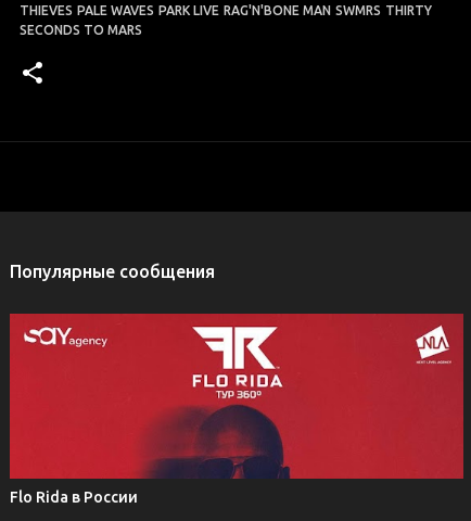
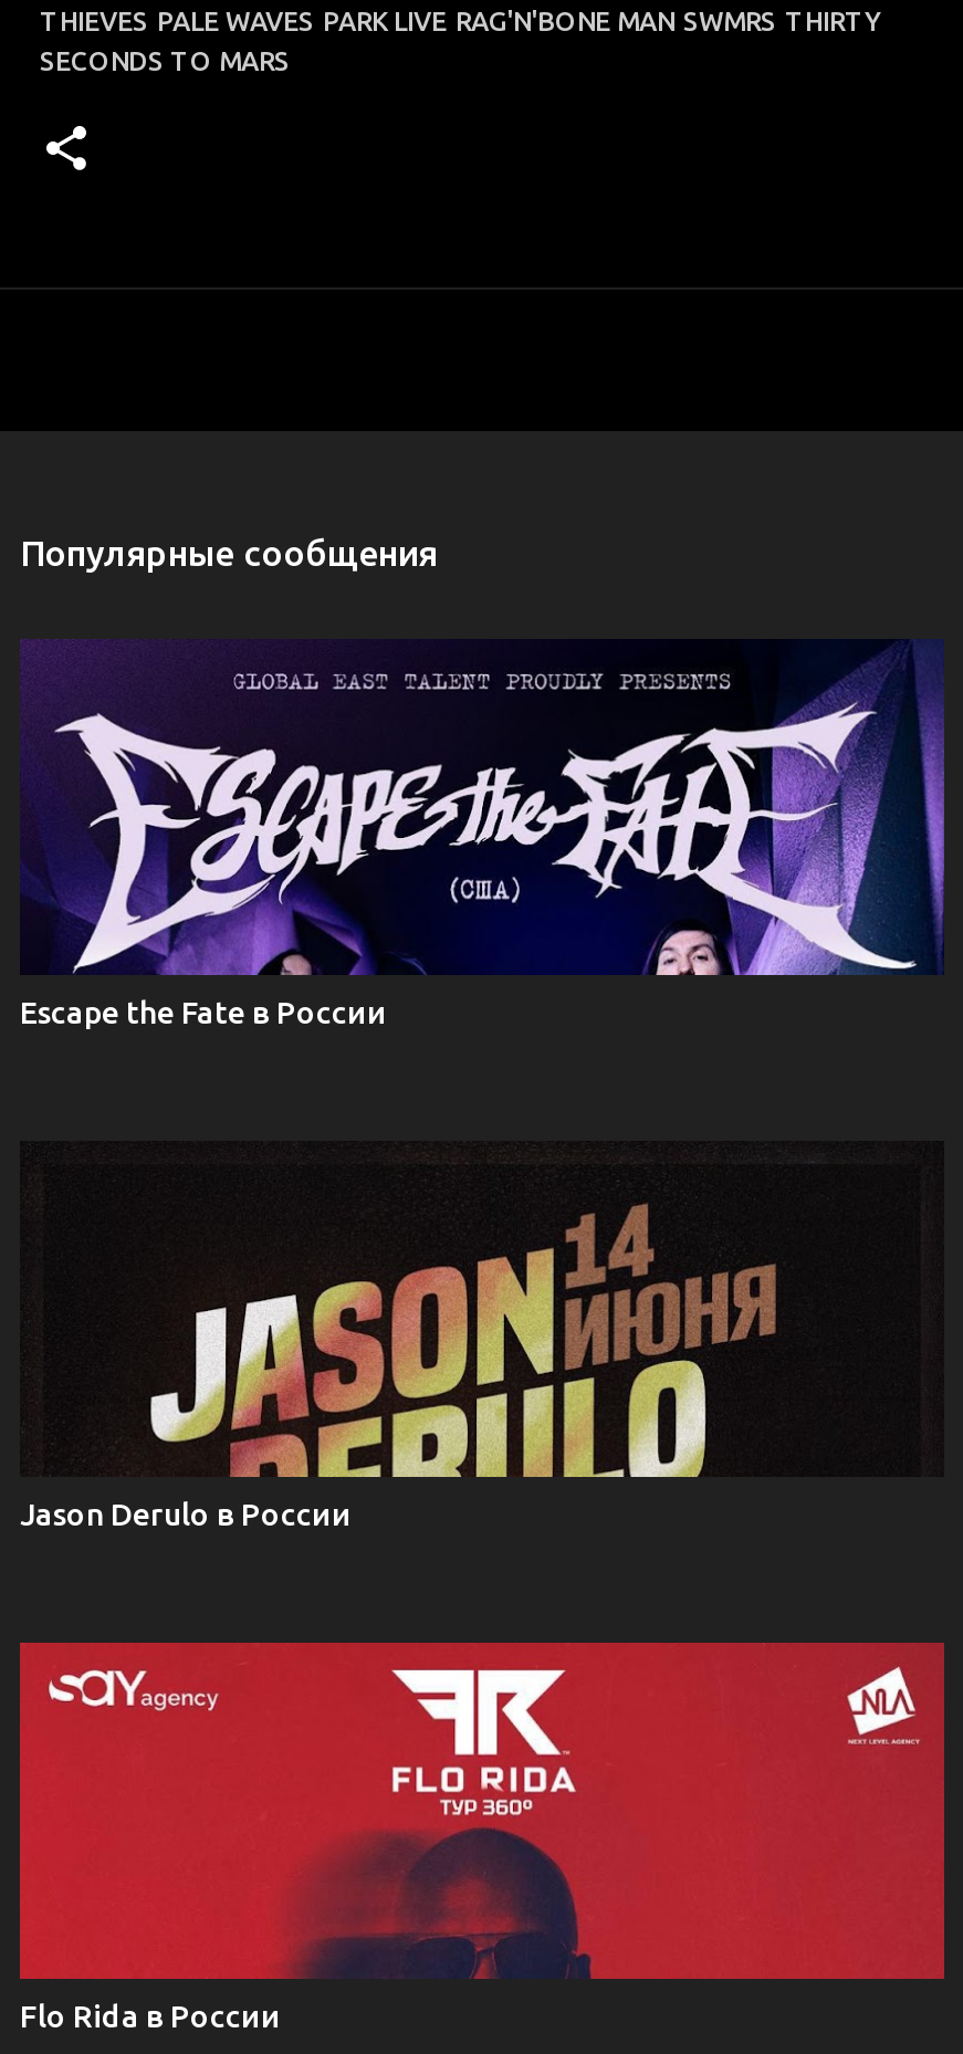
none -> [20,639,946,1030] [image] | Escape the Fate в России
none -> [20,1203,776,1532] [image] | Jason Derulo в России

